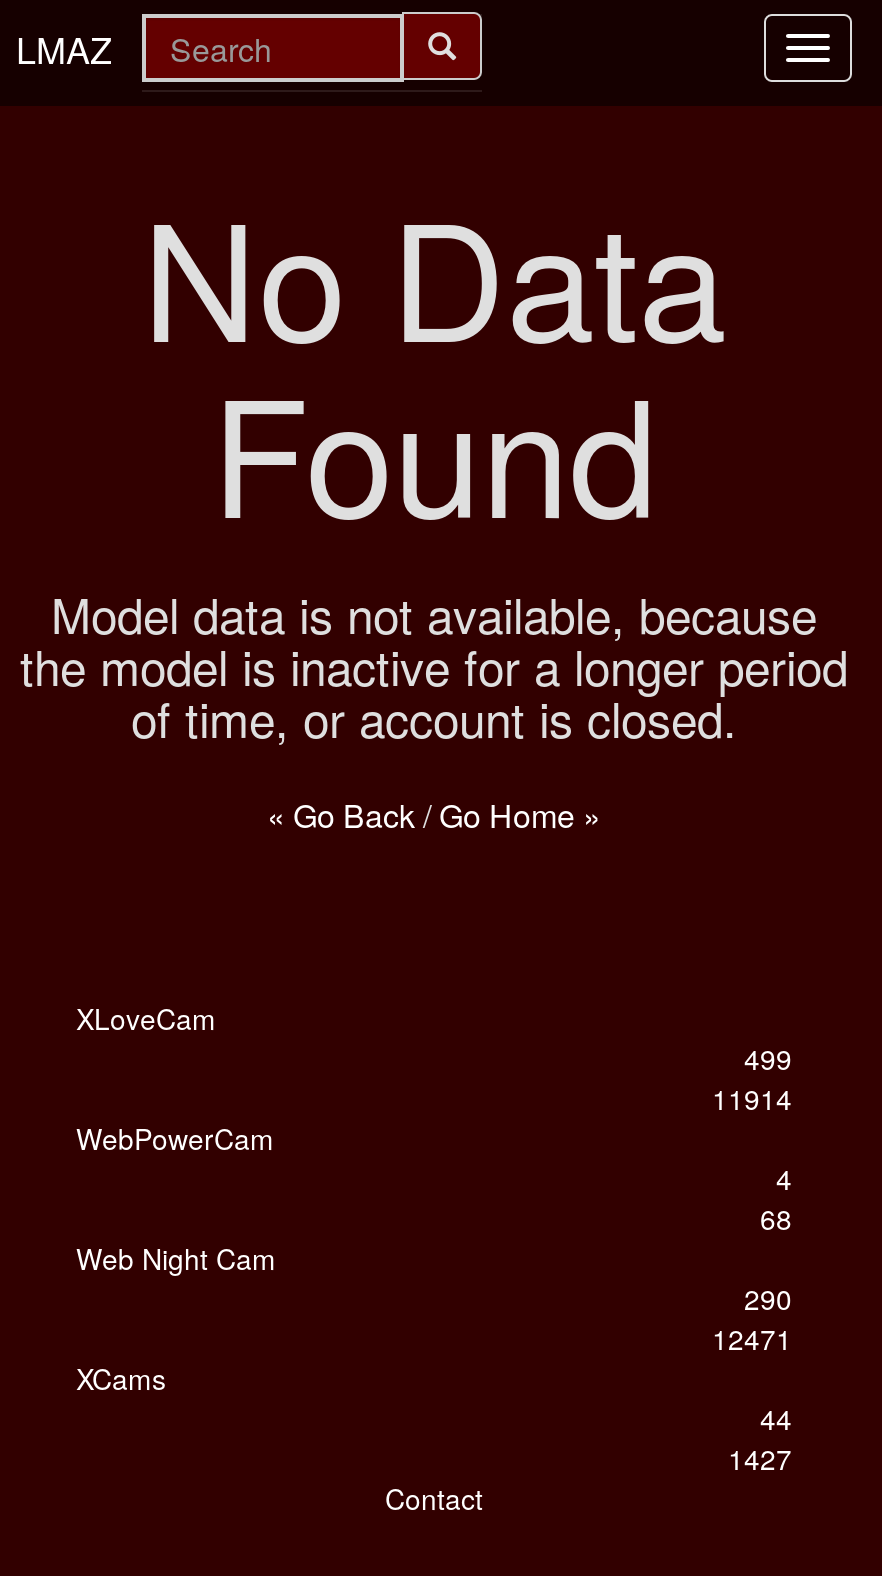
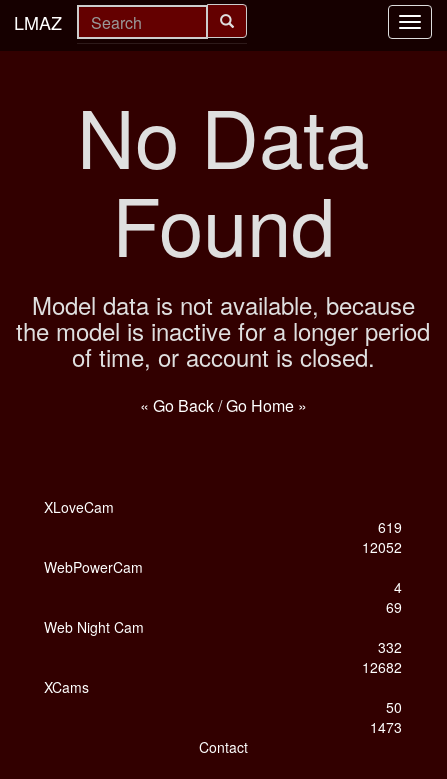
[744,1038,792,1078] 499 -> [378,517,402,537] 619
[712,1078,792,1118] 11914 -> [362,537,402,557] 12052
[760,1198,792,1238] 68 -> [386,597,402,617] 69
[744,1278,792,1318] 290 -> [378,637,402,657] 332
[712,1318,792,1358] 12471 -> [362,657,402,677] 12682
[760,1398,792,1438] 44 -> [386,697,402,717] 50
[728,1438,792,1478] 1427 -> [370,717,402,737] 1473

